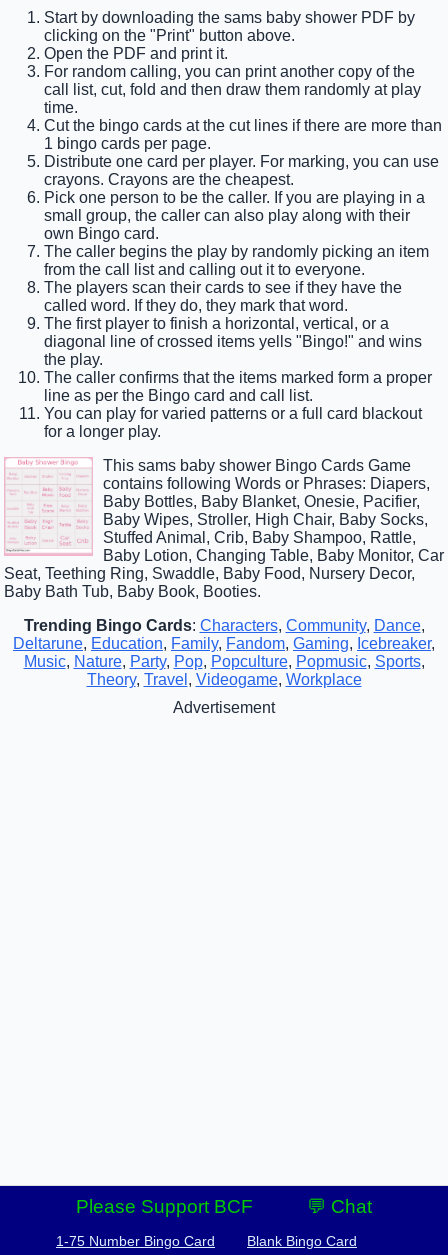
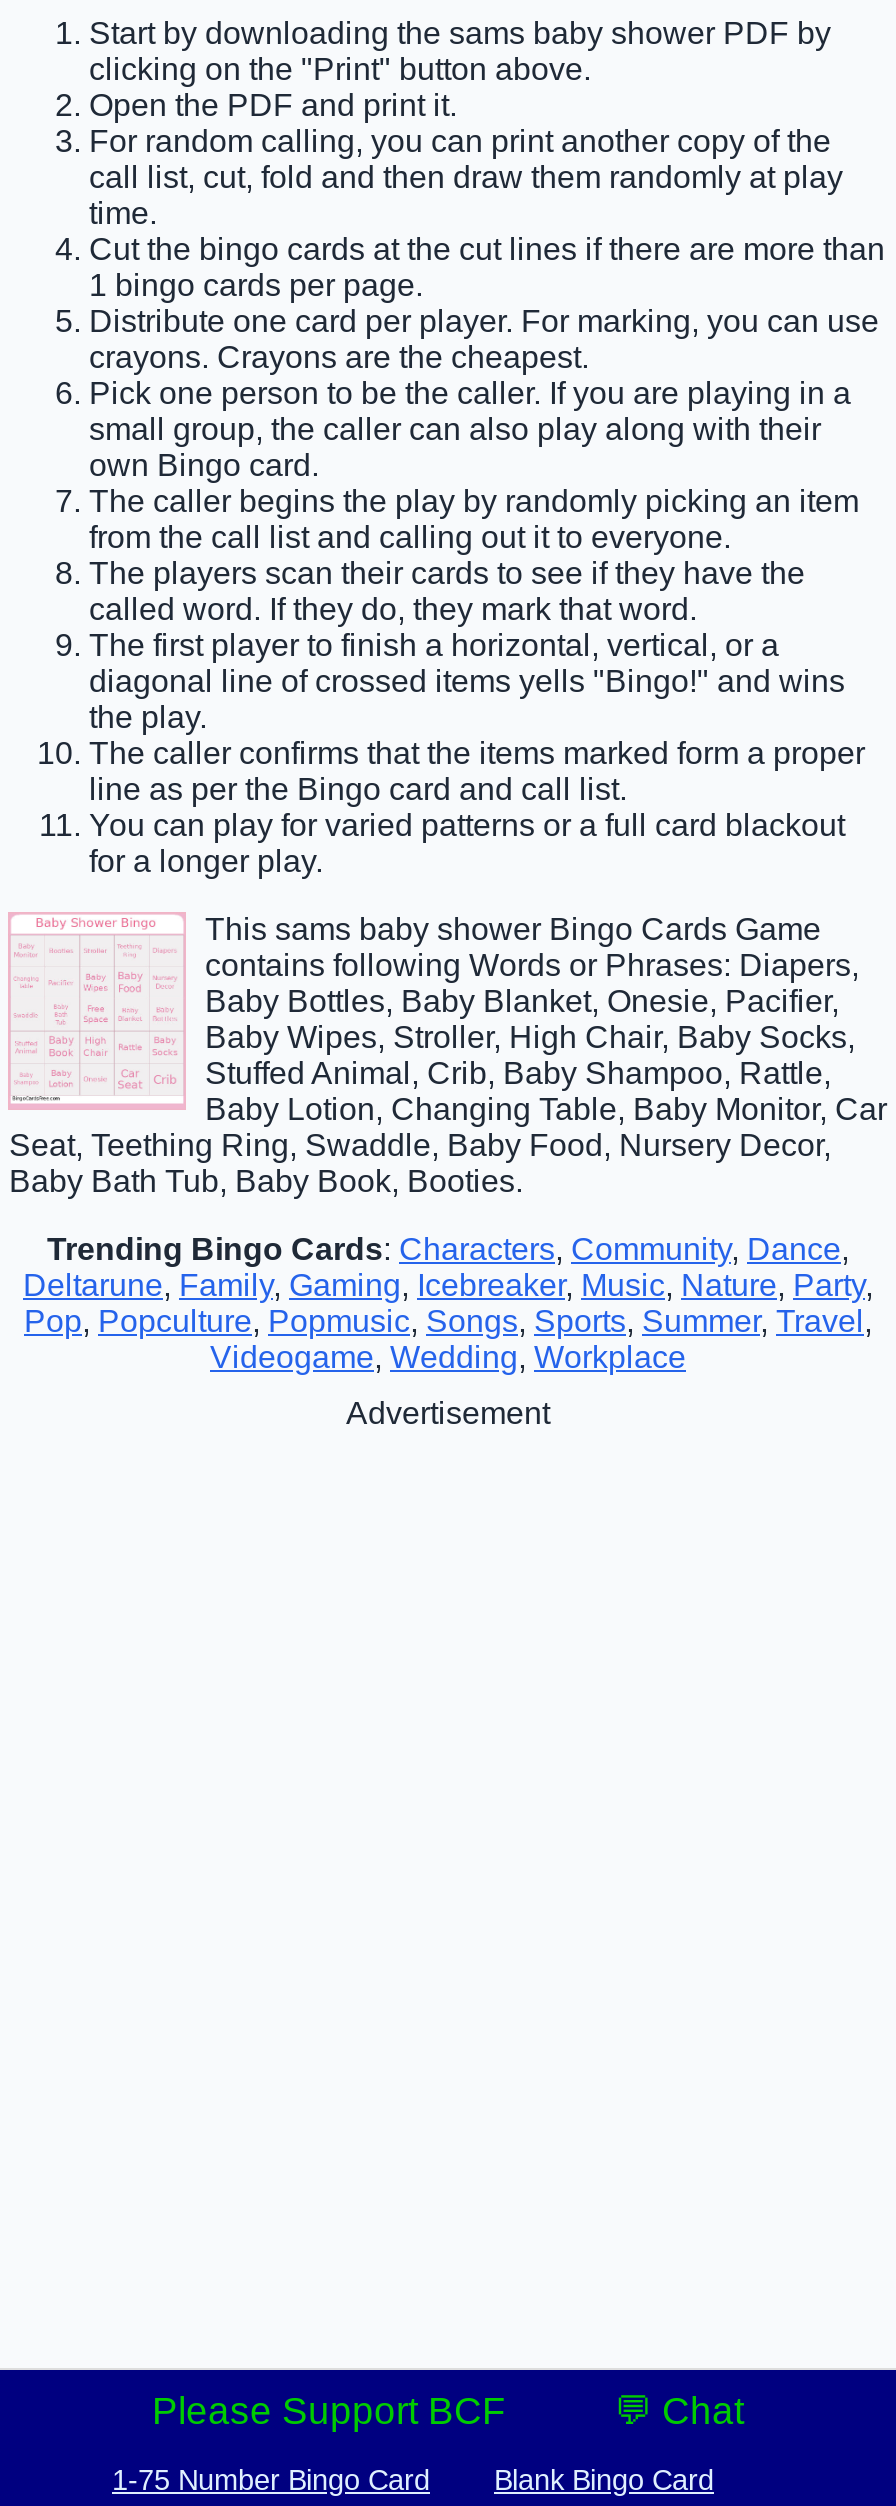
[13,635,435,688] Deltarune, Education, Family, Fandom, Gaming, Icebreaker, | Music, Nature, Party, Pop, Popculture, Popmusic, Sports, | Theory, Travel, Videogame, Workplace -> [23,1267,873,1373] Deltarune,Family, Gaming, Icebreaker, Music, Nature, Party, | Pop, Popculture, Popmusic, Songs, Sports, Summer, Travel, | Videogame, Wedding, Workplace

